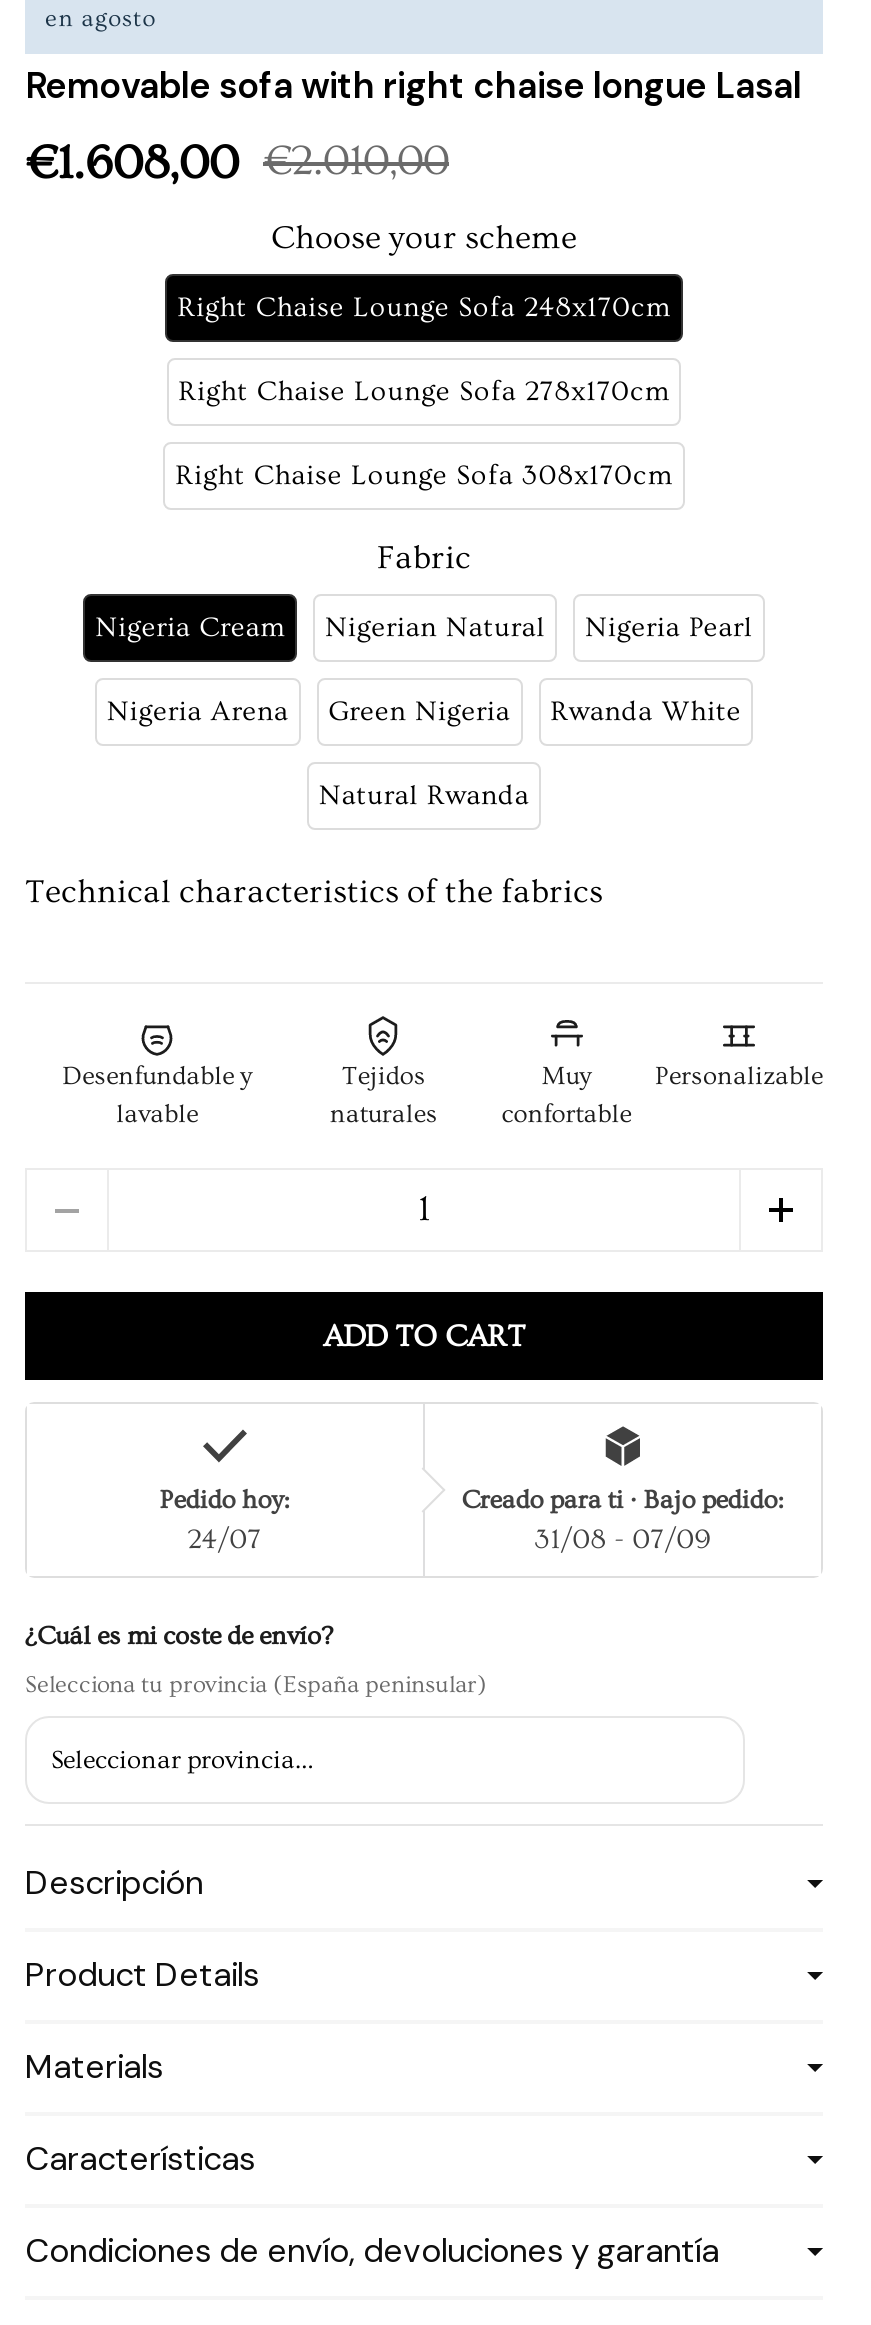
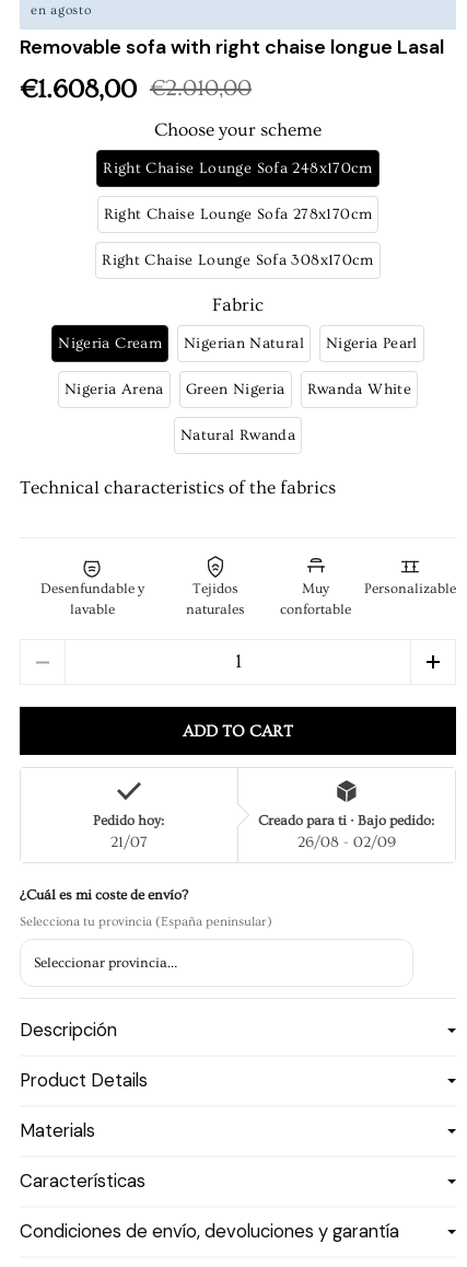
[187,1525,261,1557] 24/07 -> [110,834,147,852] 21/07
[535,1525,711,1557] 31/08 - 07/09 -> [297,834,396,852] 26/08 - 02/09

